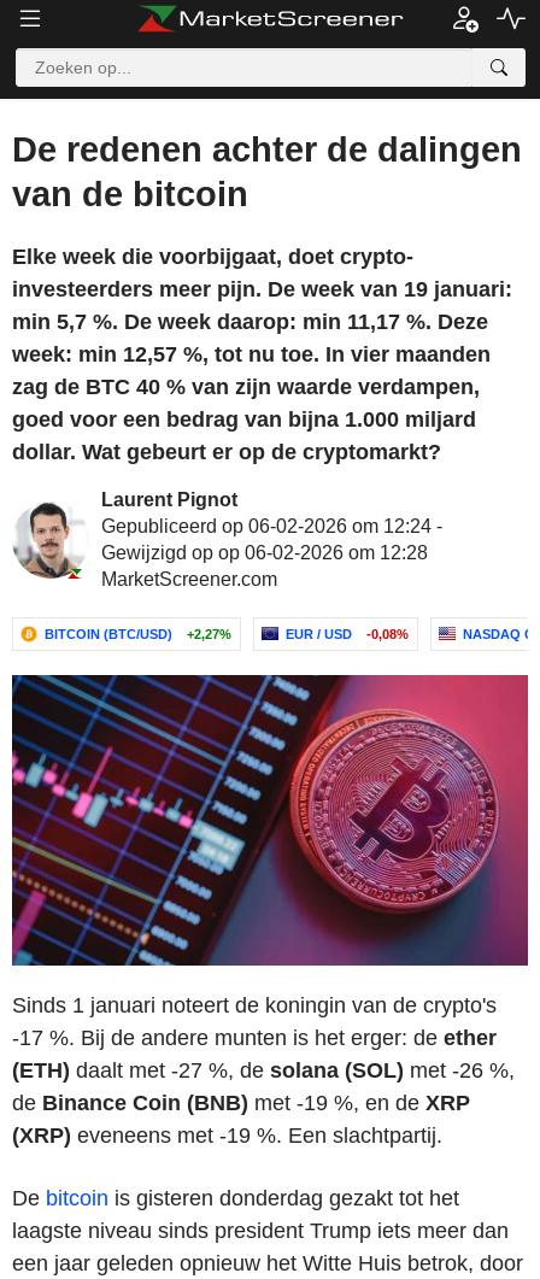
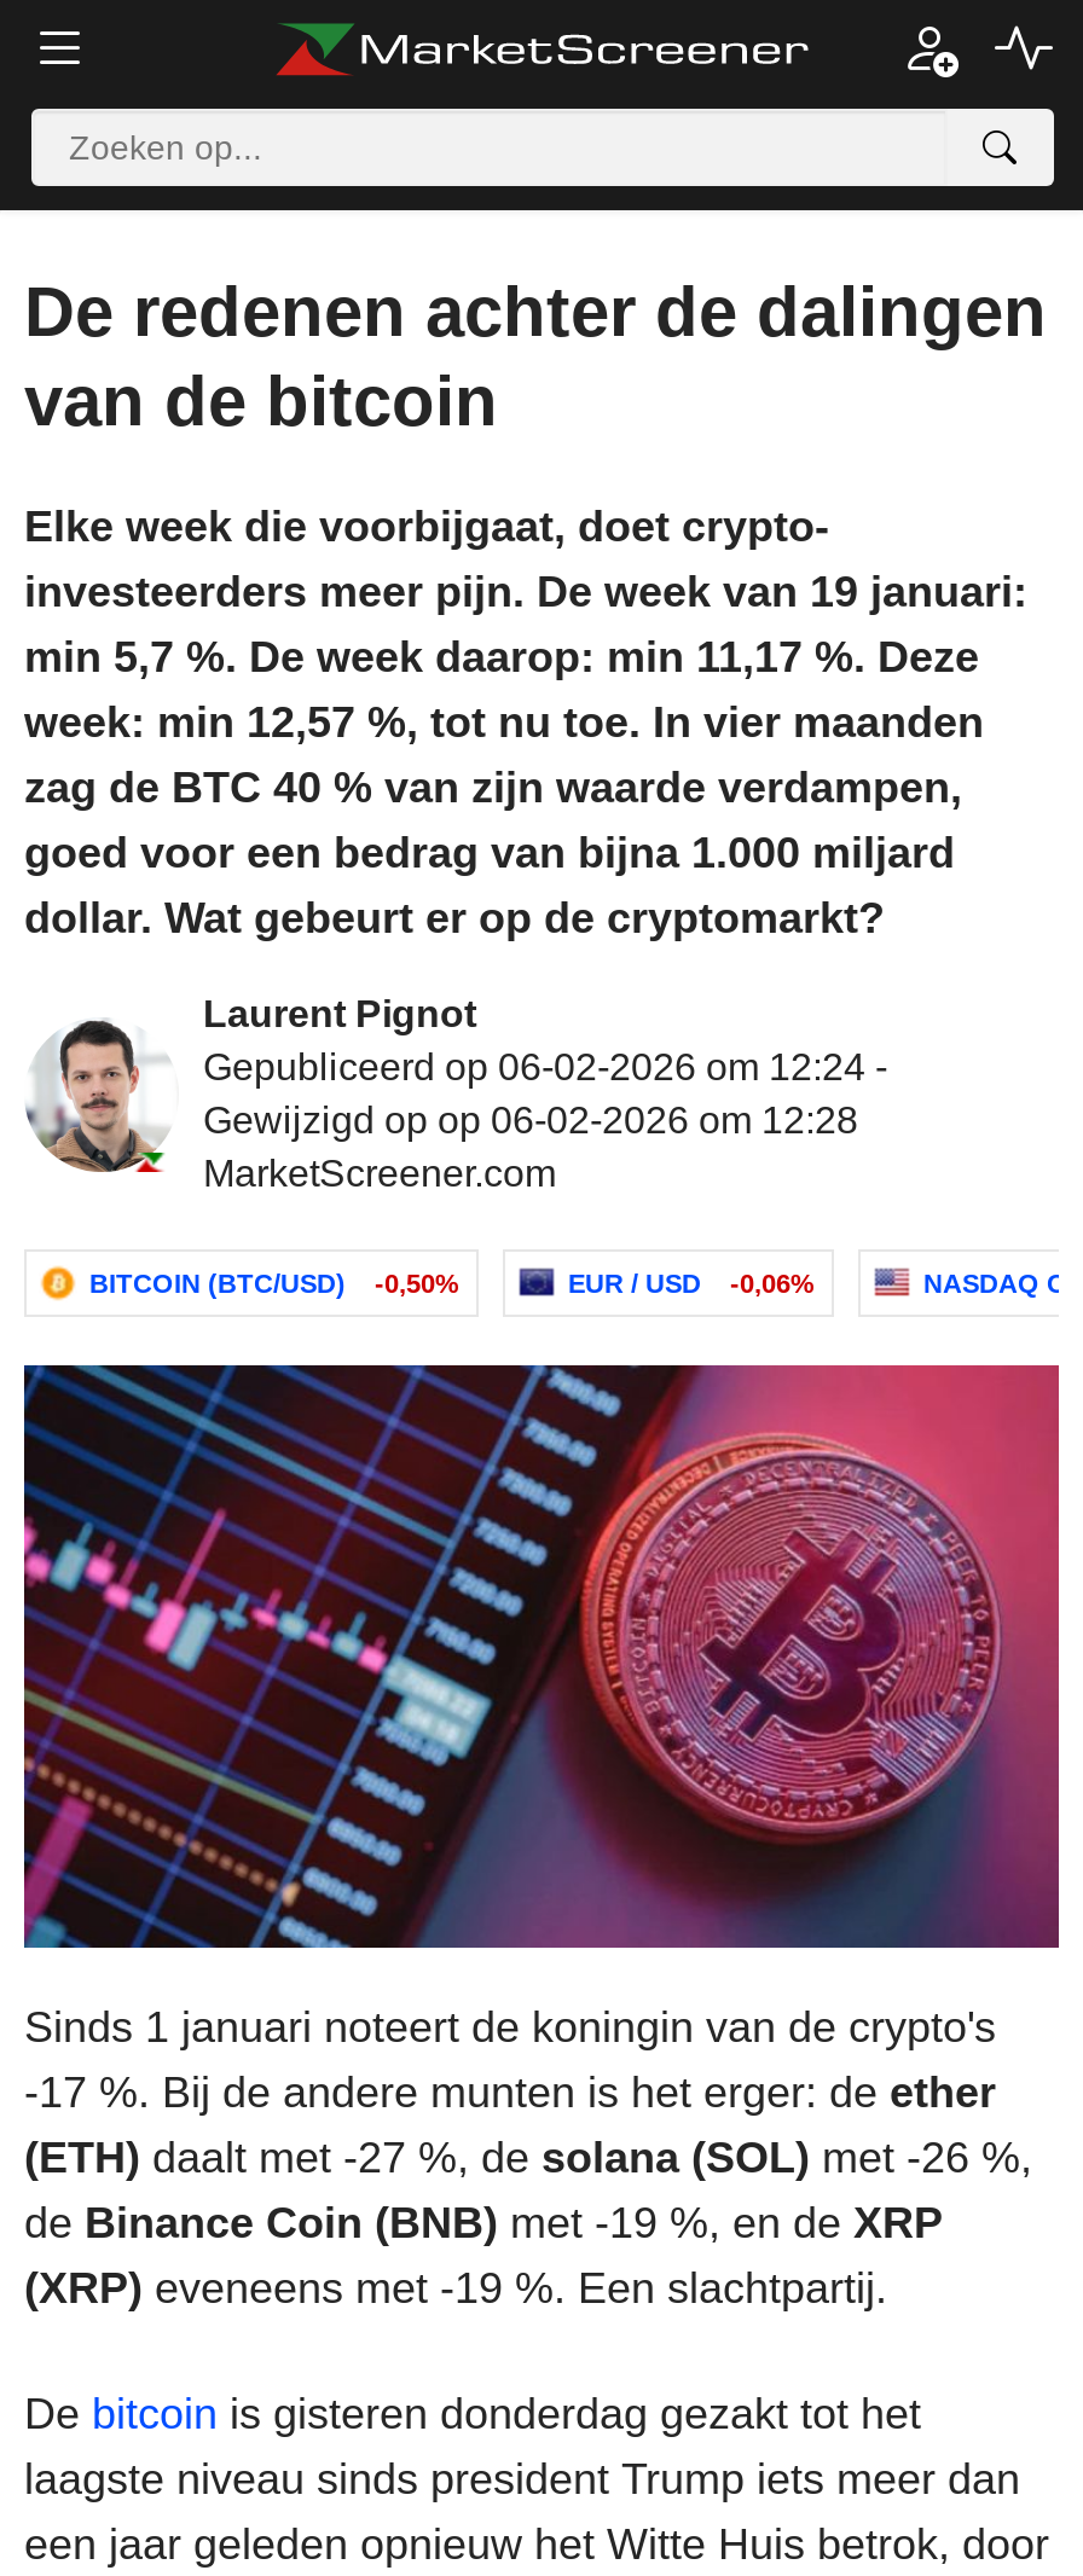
[45,627,231,641] BITCOIN (BTC/USD) +2,27% -> [89,1269,459,1298] BITCOIN (BTC/USD) -0,50%
[286,627,409,641] EUR / USD -0,08% -> [568,1269,815,1298] EUR / USD -0,06%

